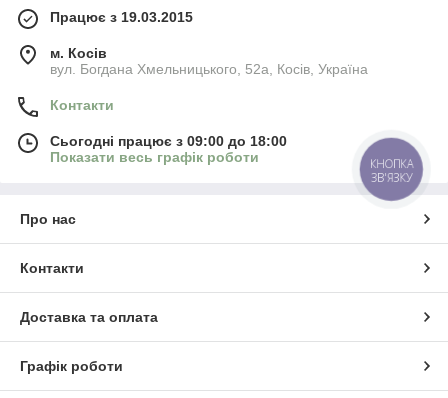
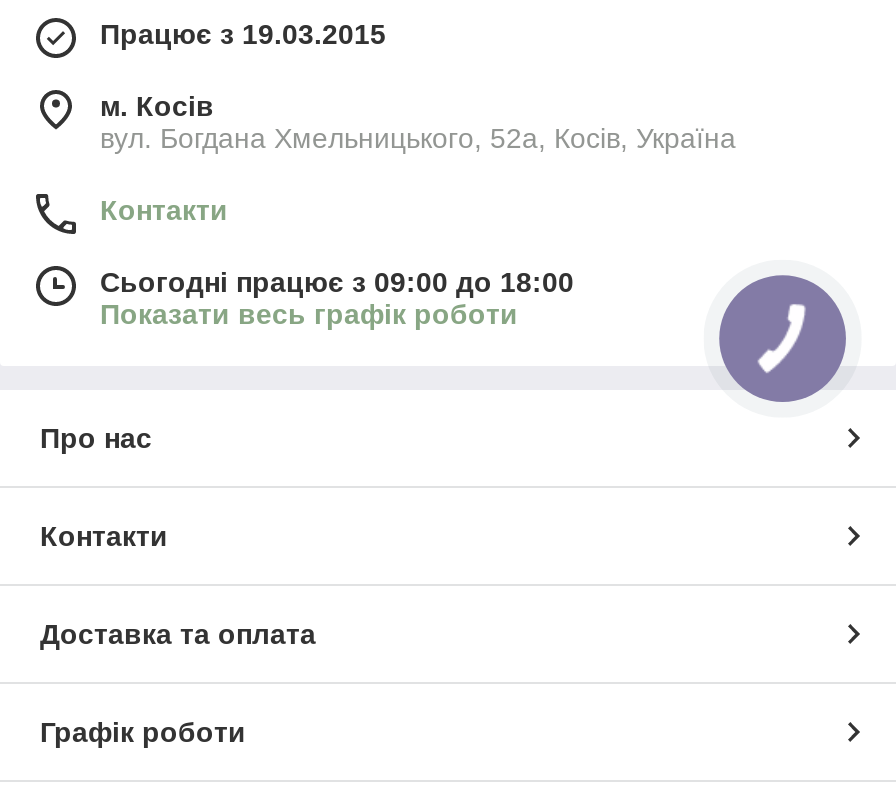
[370,156,413,185] КНОПКА | ЗВ'ЯЗКУ -> none

